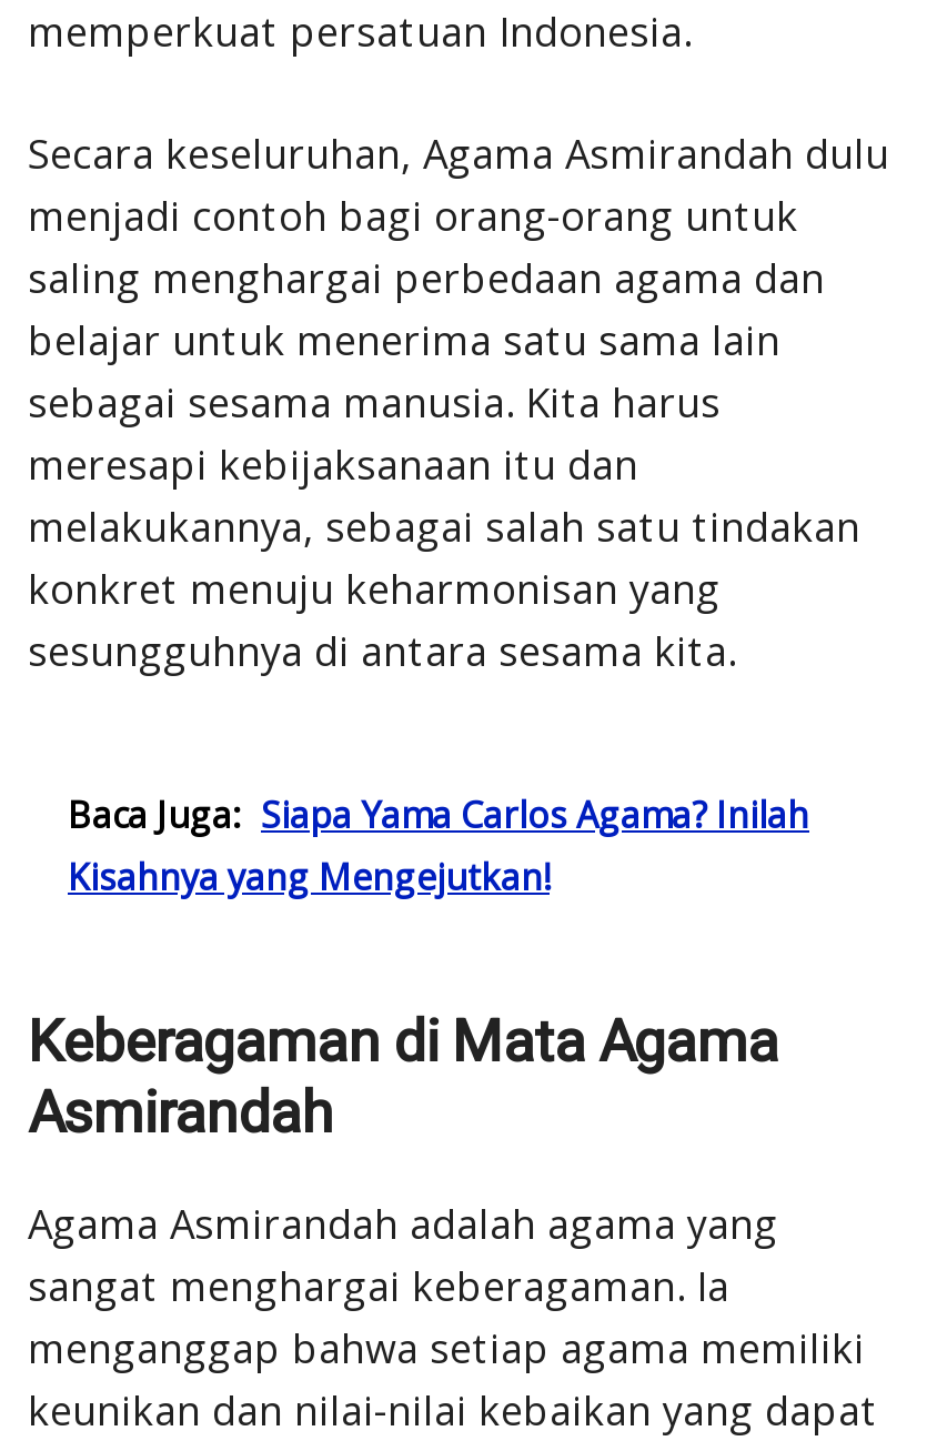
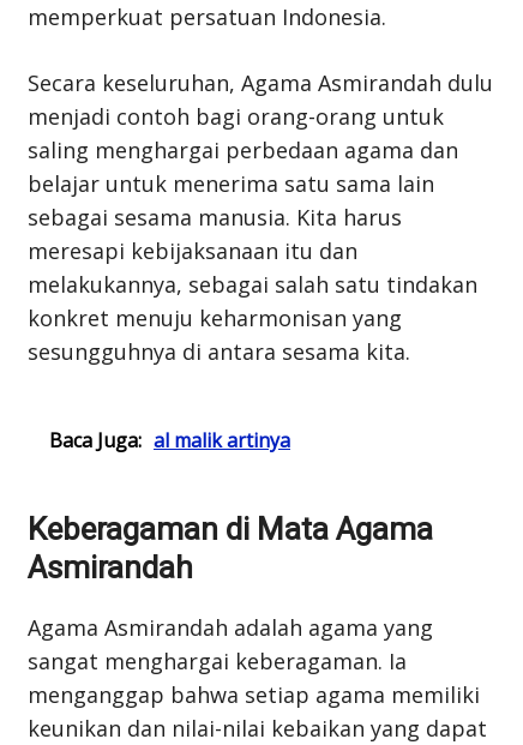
[68,790,809,901] Baca Juga: Siapa Yama Carlos Agama? Inilah | Kisahnya yang Mengejutkan! -> [49,427,290,453] Baca Juga: al malik artinya

